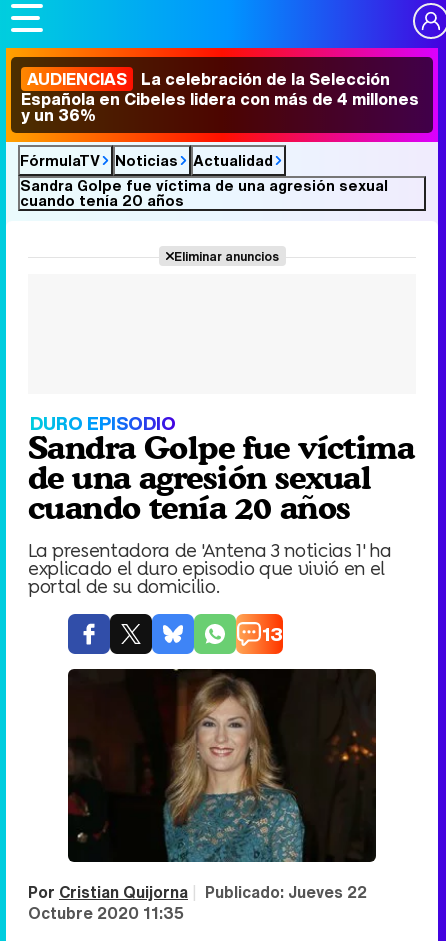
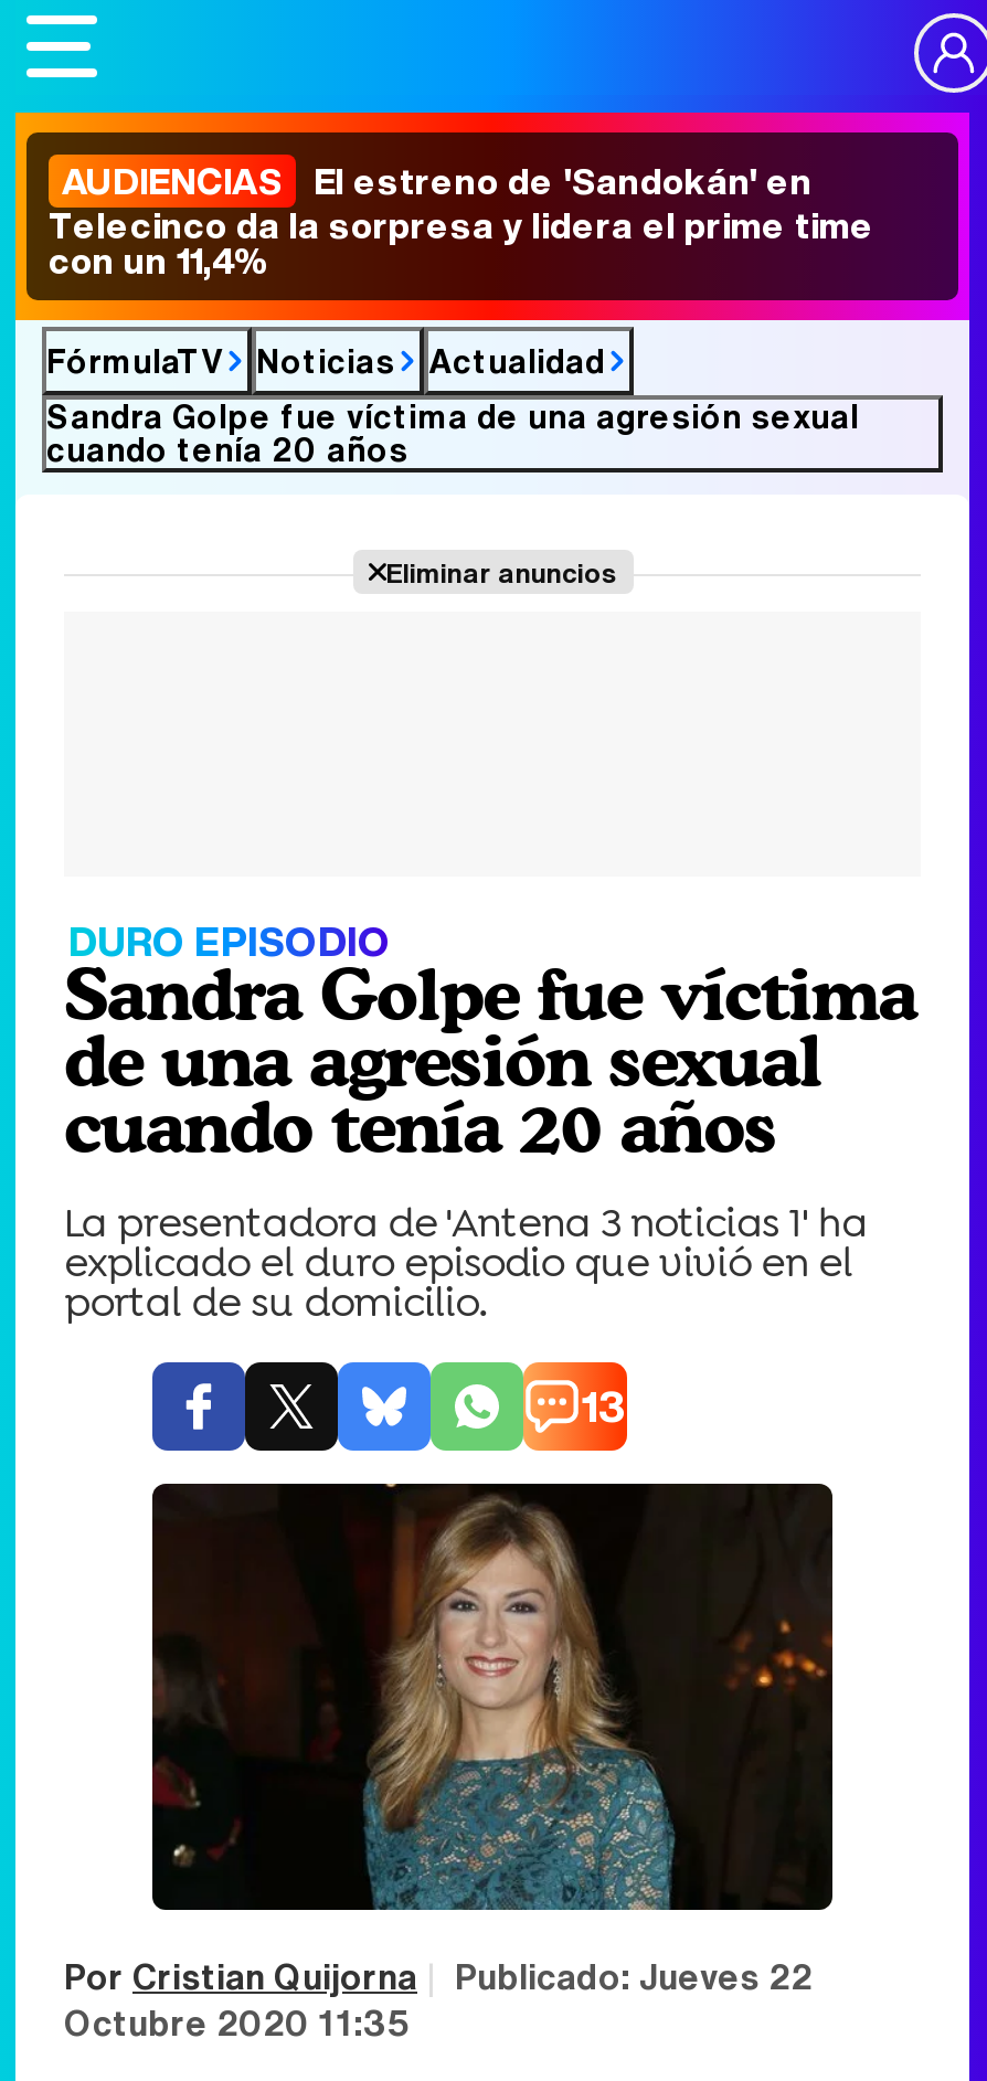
[21,67,419,127] AUDIENCIAS La celebración de la Selección | Española en Cibeles lidera con más de 4 millones | y un 36% -> [49,155,874,287] AUDIENCIAS El estreno de 'Sandokán' en | Telecinco da la sorpresa y lidera el prime time | con un 11,4%

